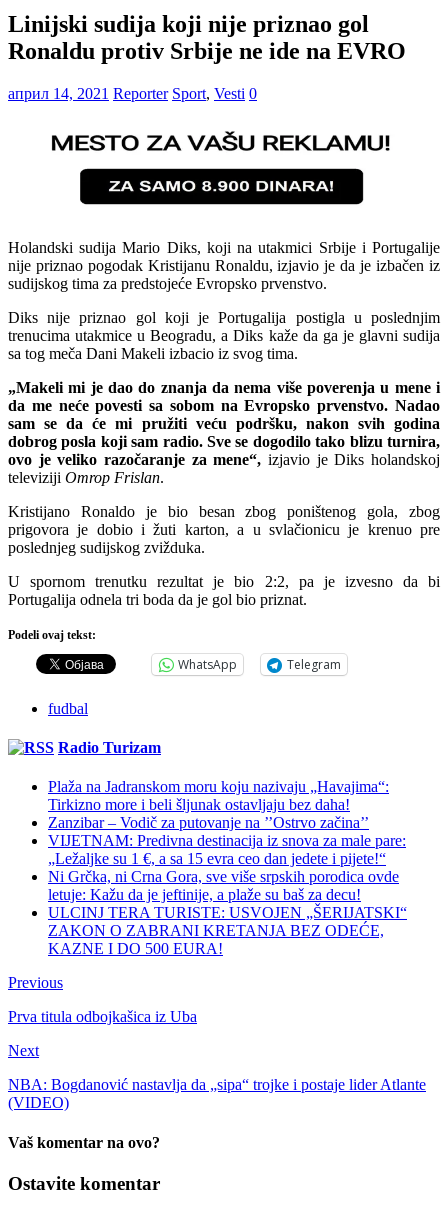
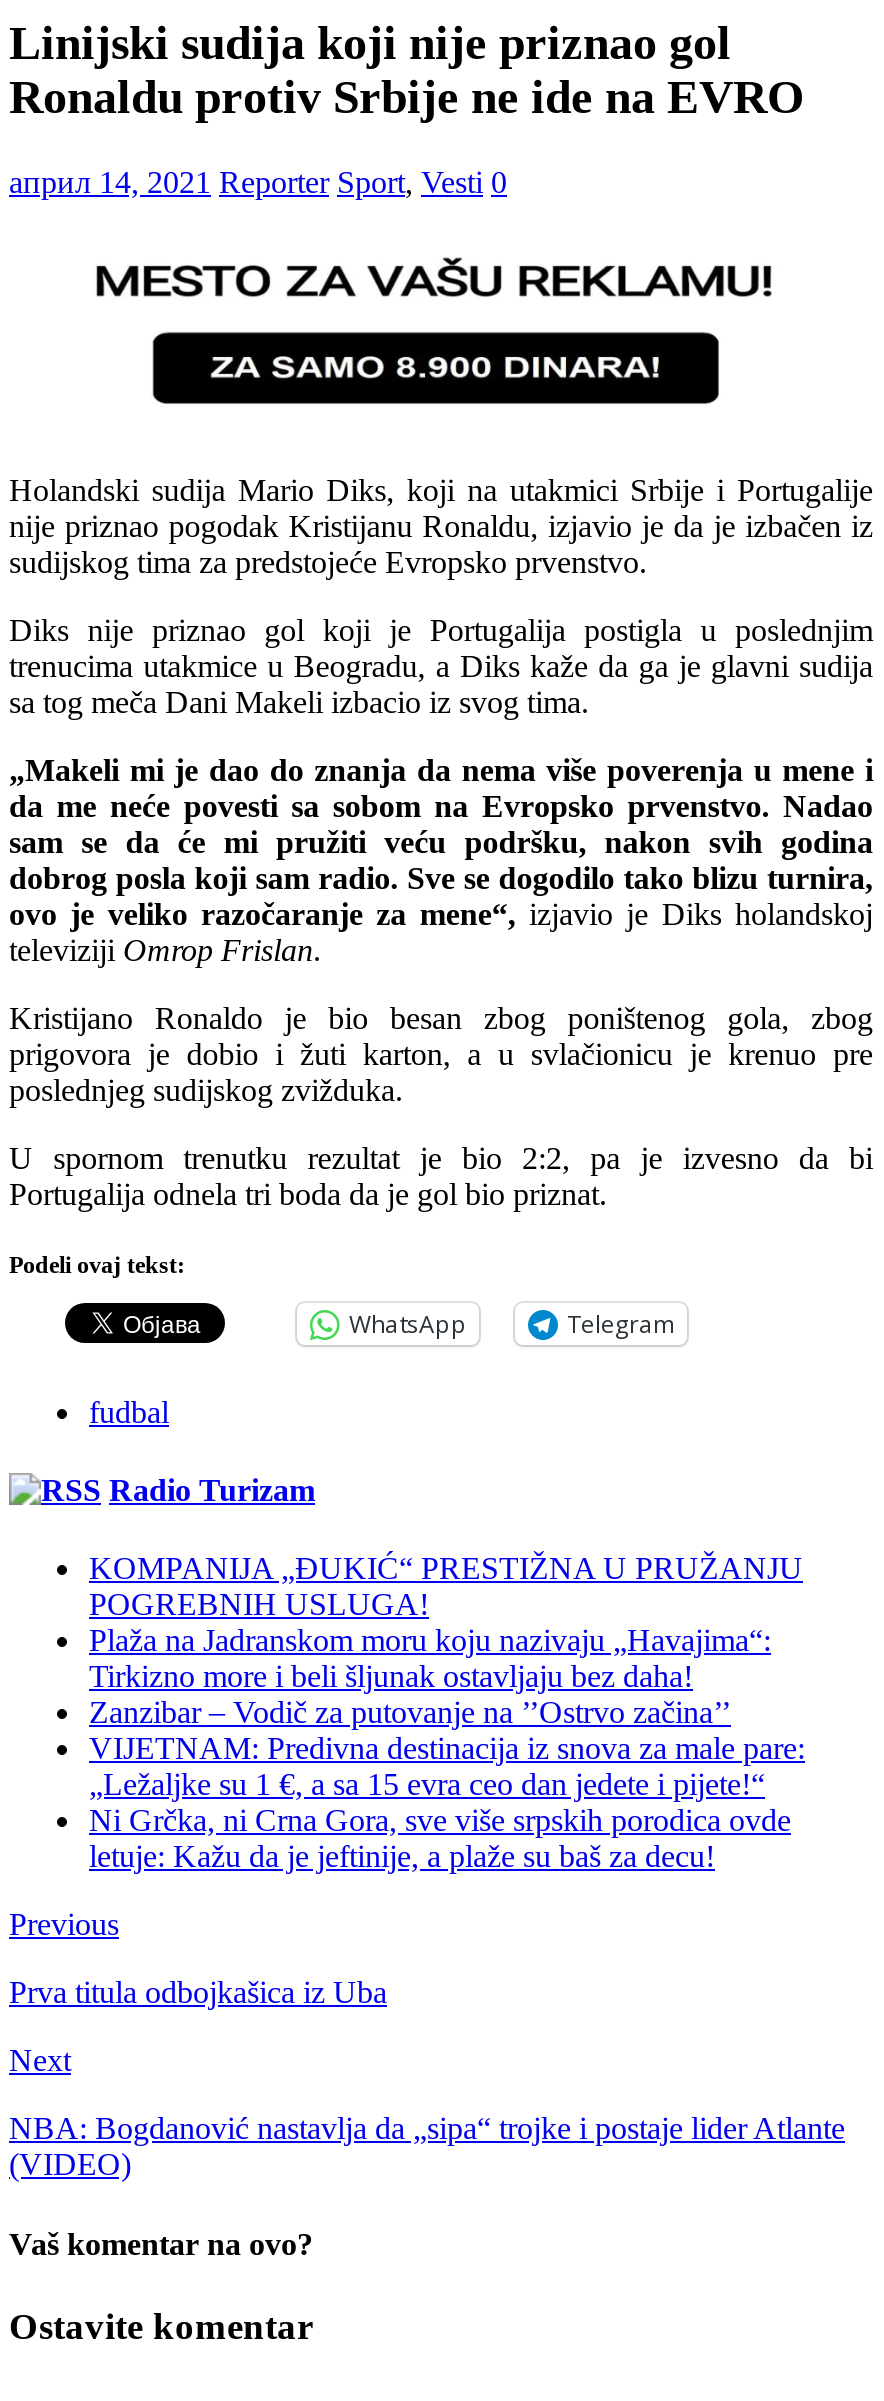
none -> [89,1552,803,1622] KOMPANIJA „ĐUKIĆ“ PRESTIŽNA U PRUŽANJU | POGREBNIH USLUGA!
moved [48,778,406,903] -> [89,1624,805,1874]: Plaža na Jadranskom moru koju nazivaju „Havajima“: | Tirkizno more i beli šljunak ostavljaju bez daha! | Zanzibar – Vodič za putovanje na ’’Ostrvo začina’’ | VIJETNAM: Predivna destinacija iz snova za male pare: | „Ležaljke su 1 €, a sa 15 evra ceo dan jedete i pijete!“ | Ni Grčka, ni Crna Gora, sve više srpskih porodica ovde | letuje: Kažu da je jeftinije, a plaže su baš za decu!
[48,904,407,957] ULCINJ TERA TURISTE: USVOJEN „ŠERIJATSKI“ | ZAKON O ZABRANI KRETANJA BEZ ODEĆE, | KAZNE I DO 500 EURA! -> none

